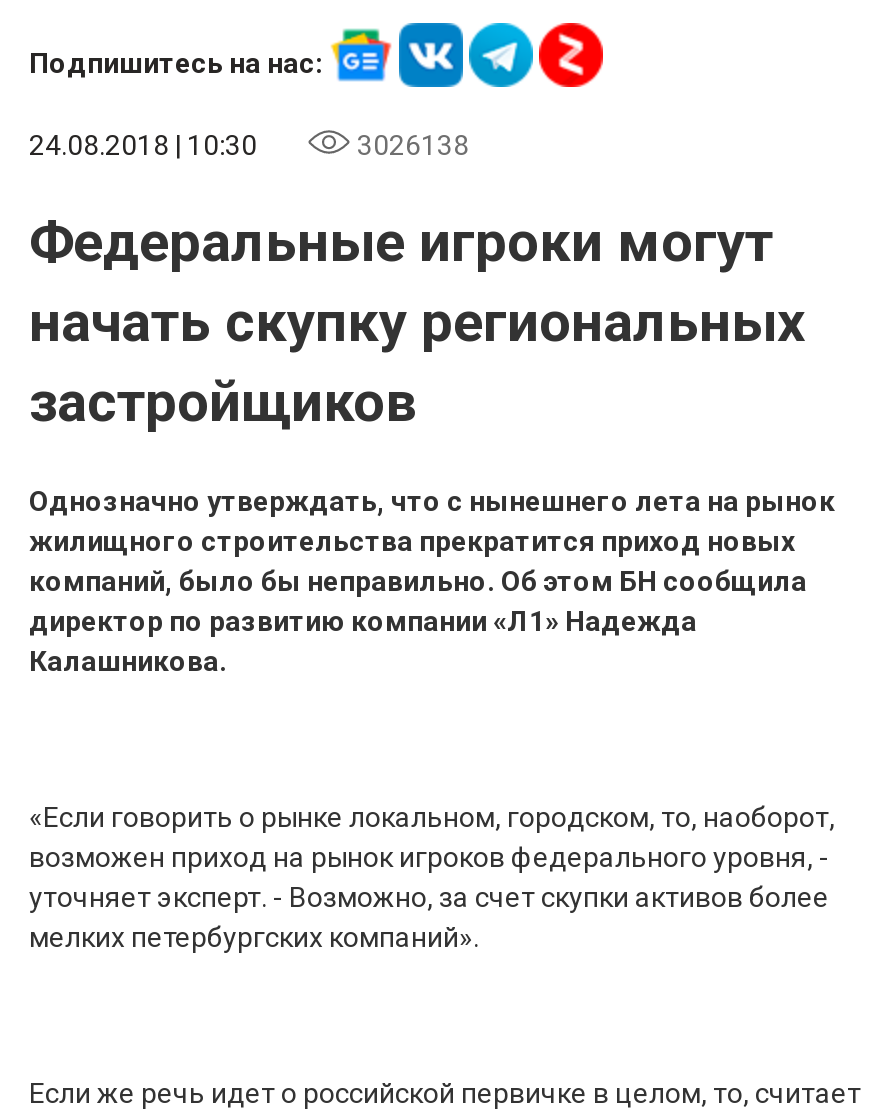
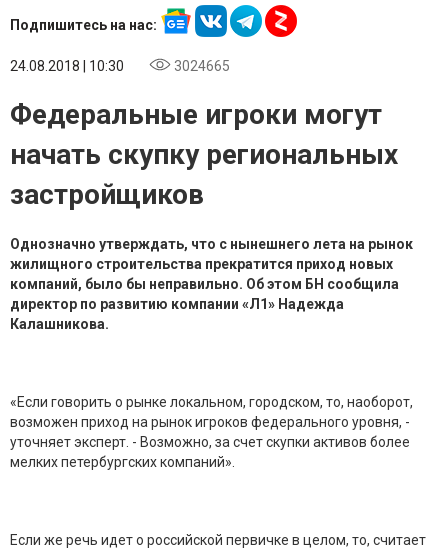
[357,129,469,161] 3026138 -> [174,58,230,74] 3024665

